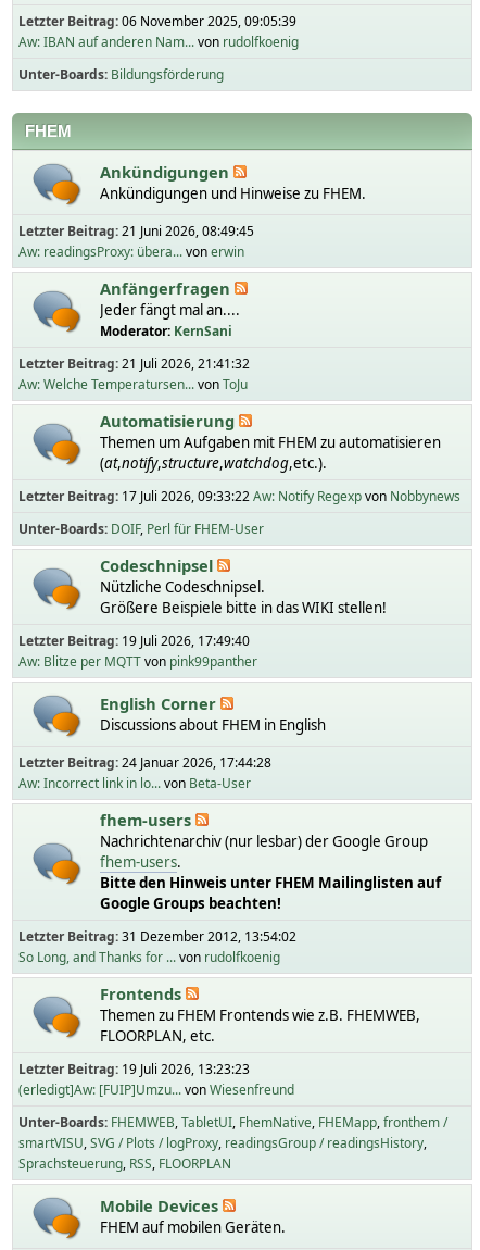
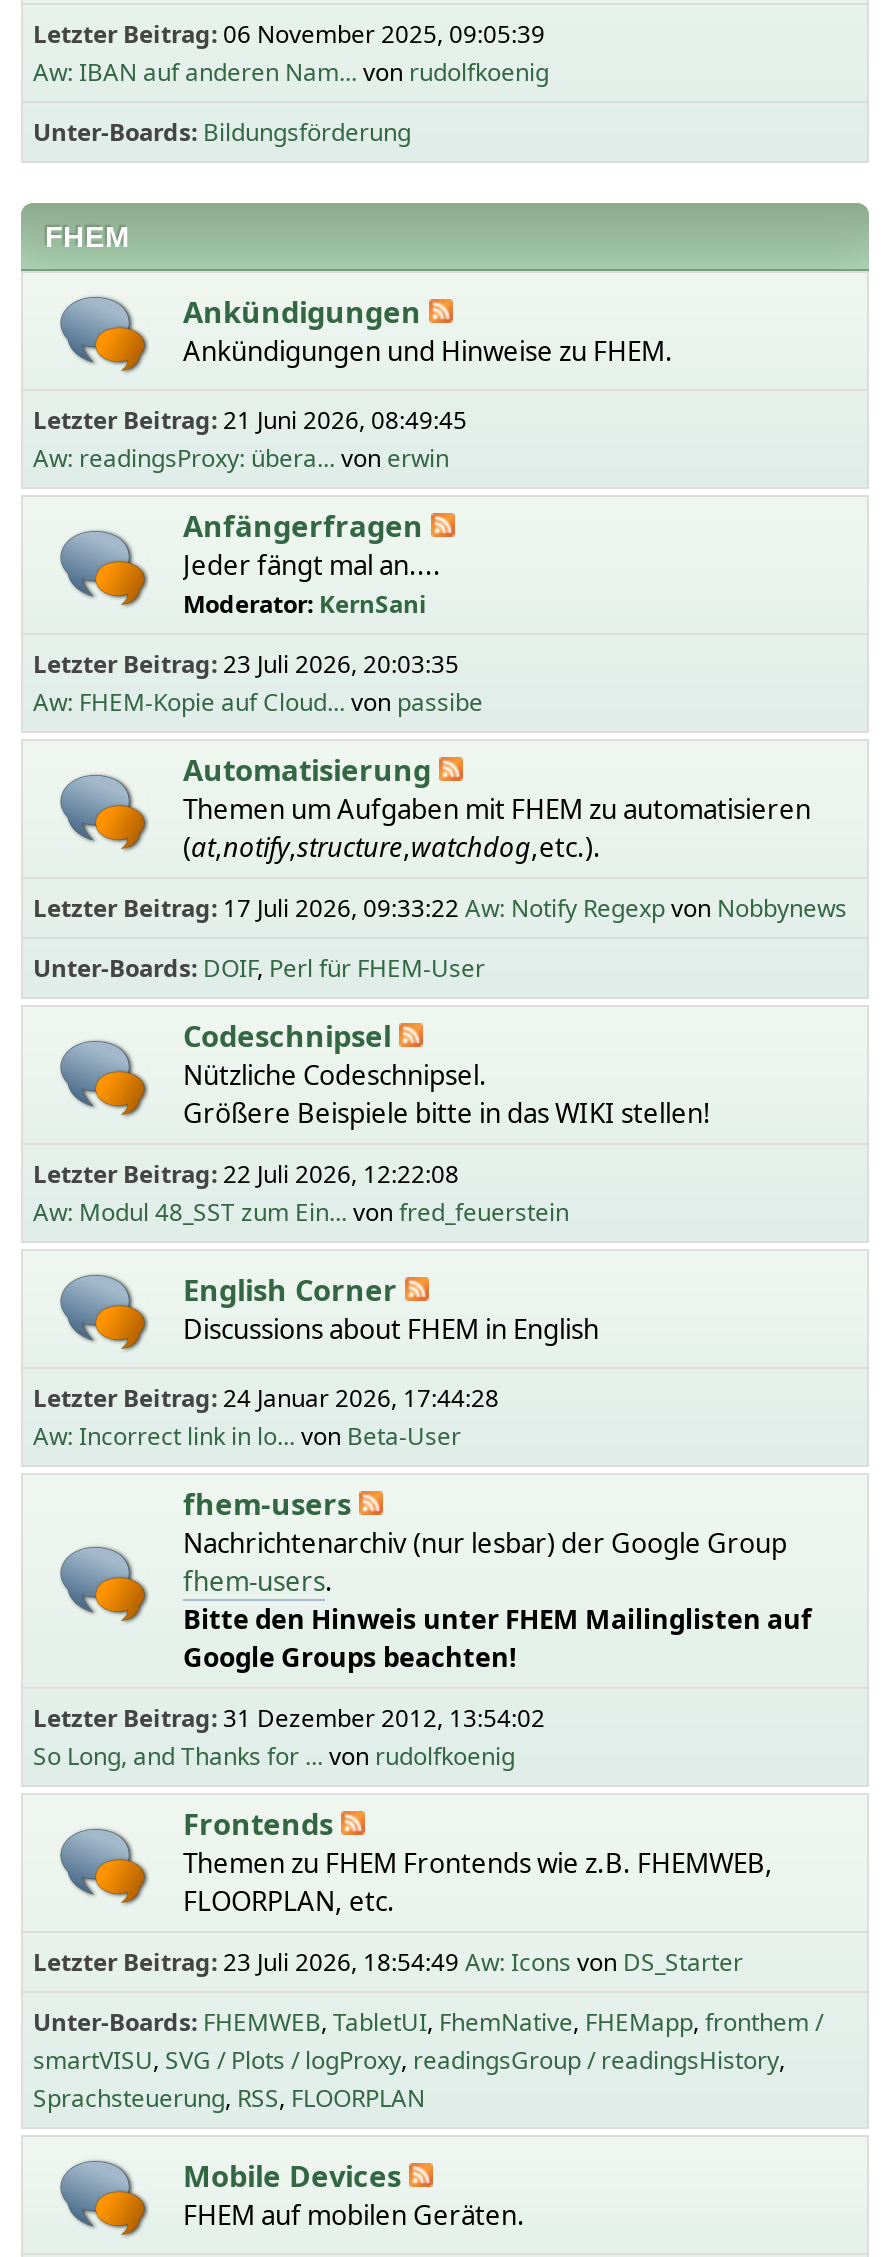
[18,354,250,393] Letzter Beitrag: 21 Juli 2026, 21:41:32 | Aw: Welche Temperatursen... von ToJu -> [33,647,483,719] Letzter Beitrag: 23 Juli 2026, 20:03:35 | Aw: FHEM-Kopie auf Cloud... von passibe
[18,632,257,671] Letzter Beitrag: 19 Juli 2026, 17:49:40 | Aw: Blitze per MQTT von pink99panther -> [33,1157,569,1229] Letzter Beitrag: 22 Juli 2026, 12:22:08 | Aw: Modul 48_SST zum Ein... von fred_feuerstein
[18,1060,294,1099] Letzter Beitrag: 19 Juli 2026, 13:23:23 | (erledigt]Aw: [FUIP]Umzu... von Wiesenfreund -> [33,1945,743,1979] Letzter Beitrag: 23 Juli 2026, 18:54:49 Aw: Icons von DS_Starter

